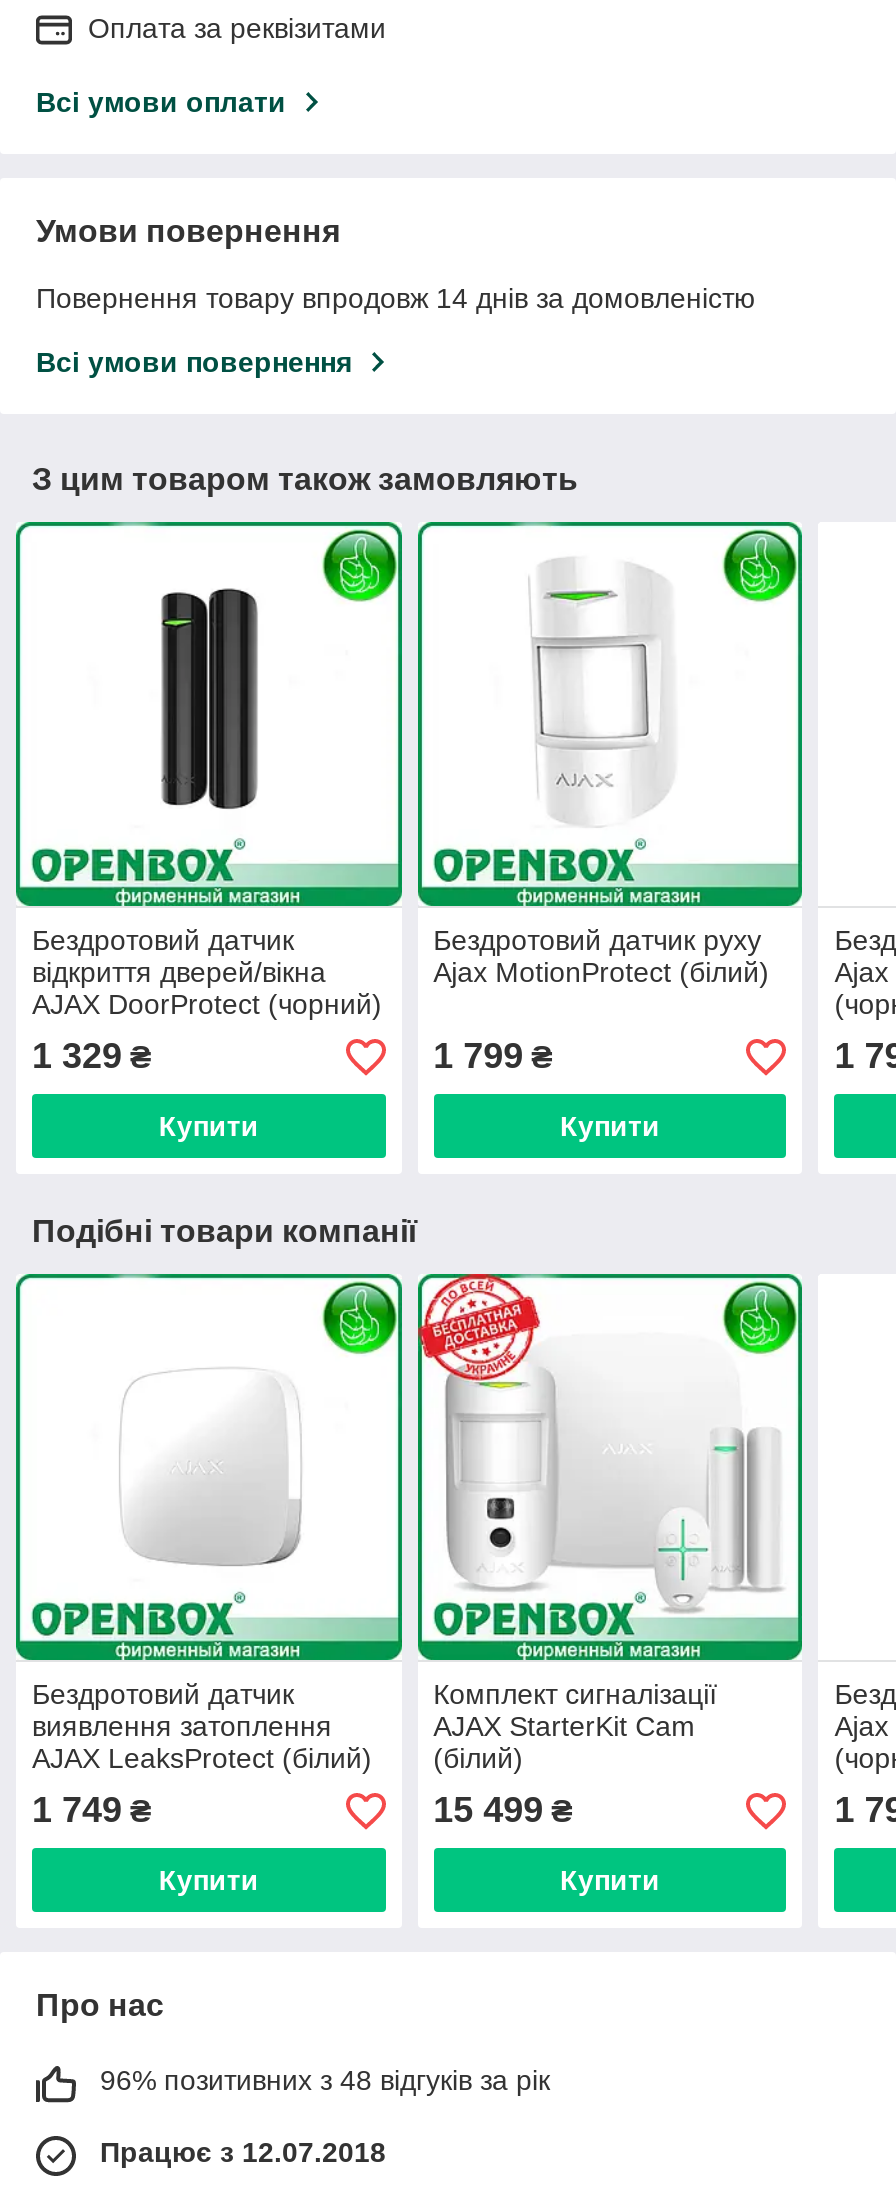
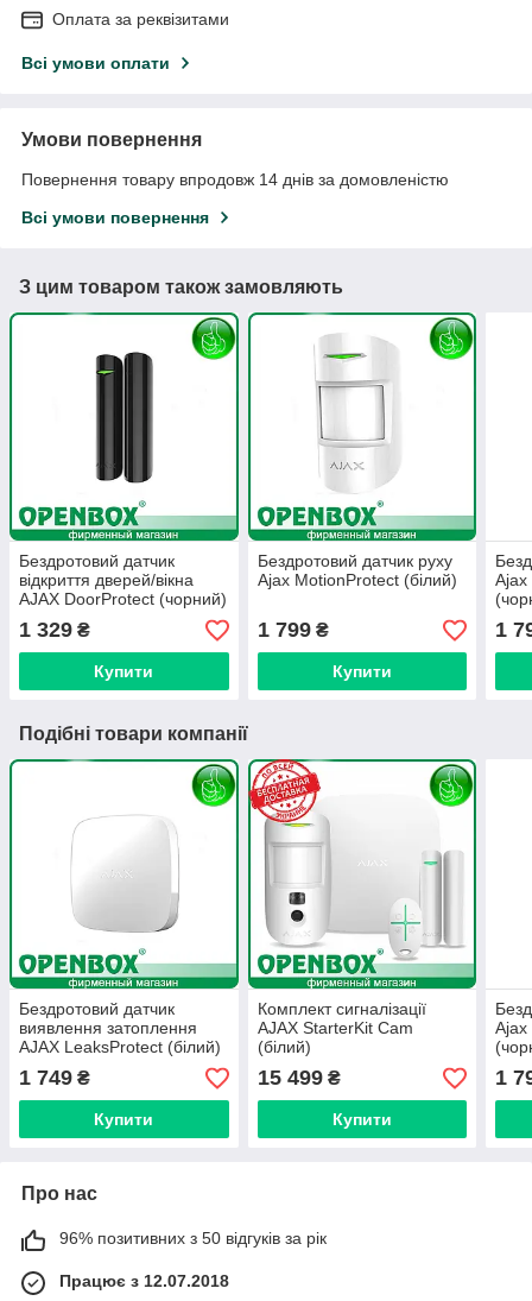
[100,2064,550,2096] 96% позитивних з 48 відгуків за рік -> [59,1229,327,1248] 96% позитивних з 50 відгуків за рік

